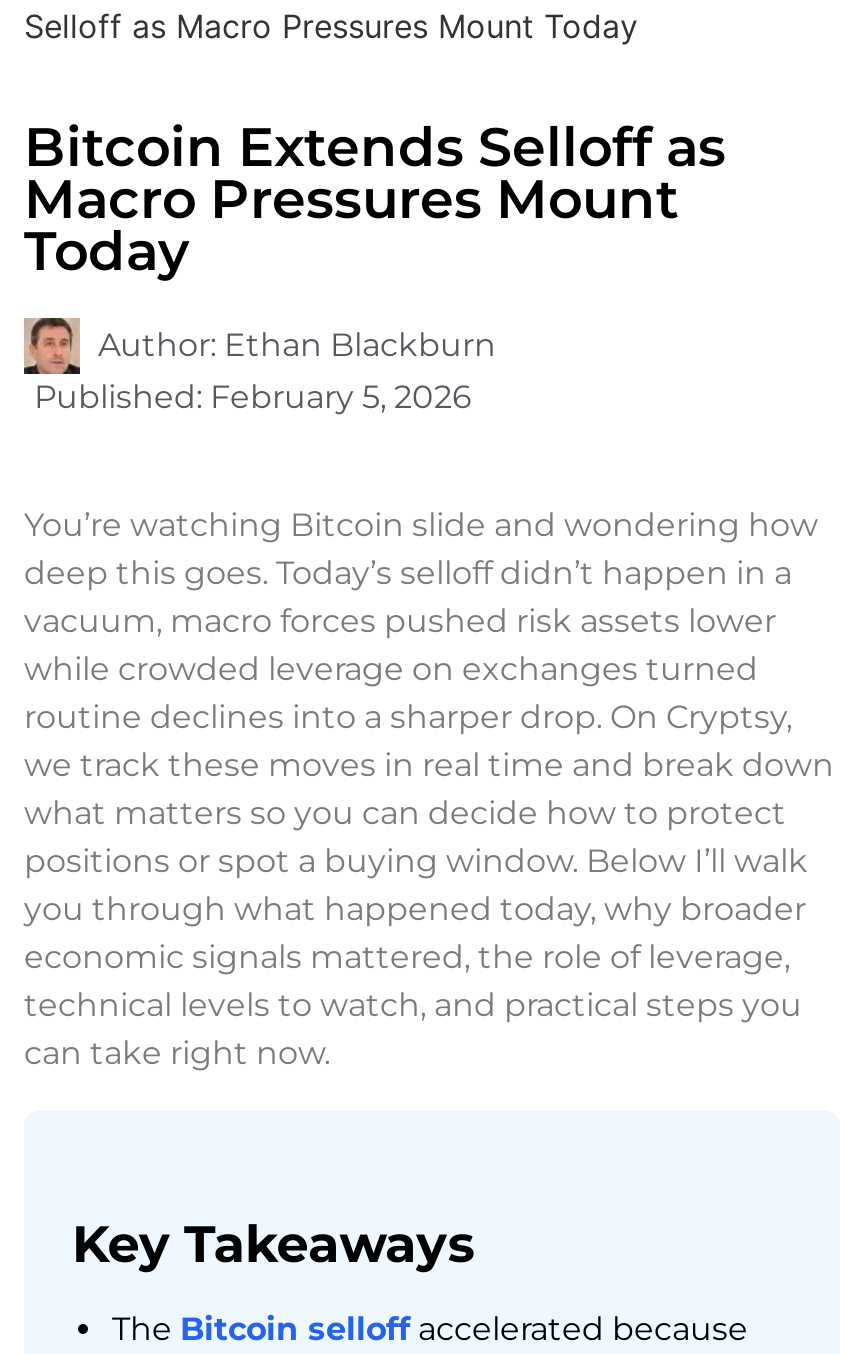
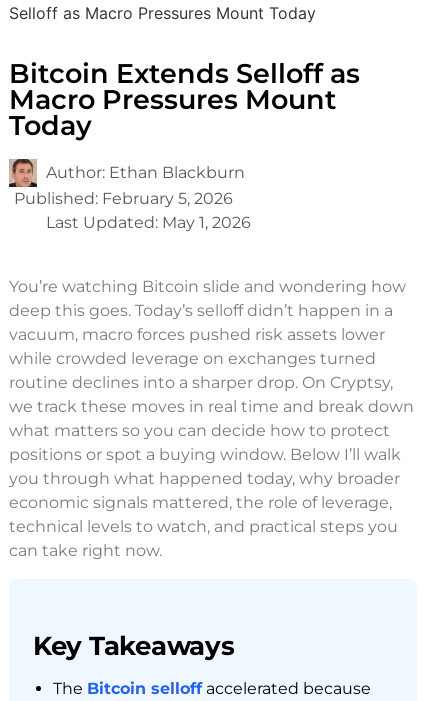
none -> [46,213,251,232] Last Updated: May 1, 2026

